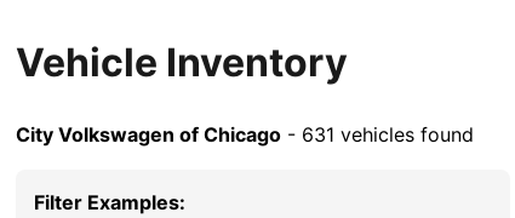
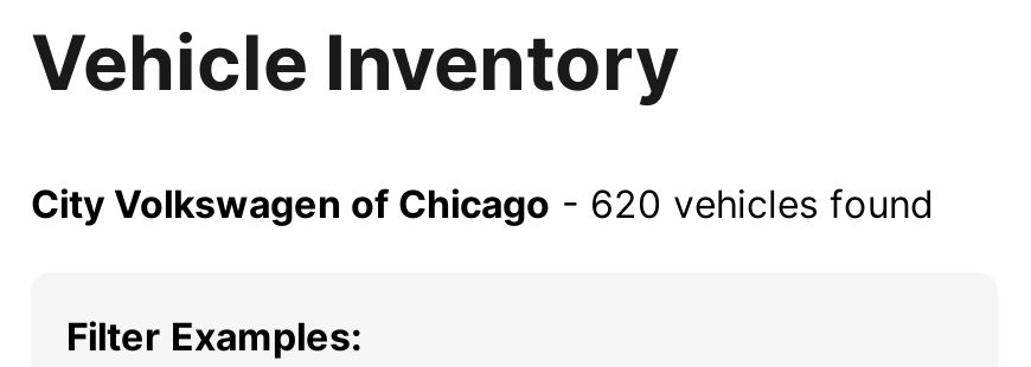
[16,122,474,146] City Volkswagen of Chicago - 631 vehicles found -> [31,180,934,227] City Volkswagen of Chicago - 620 vehicles found

